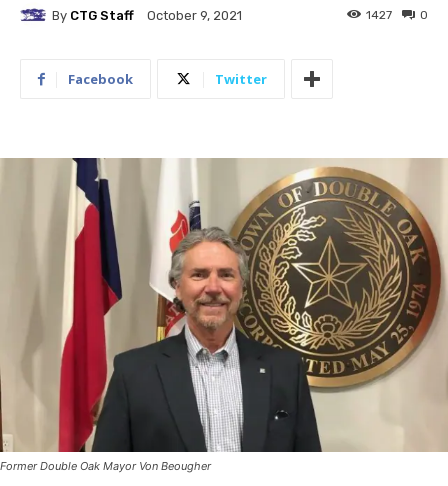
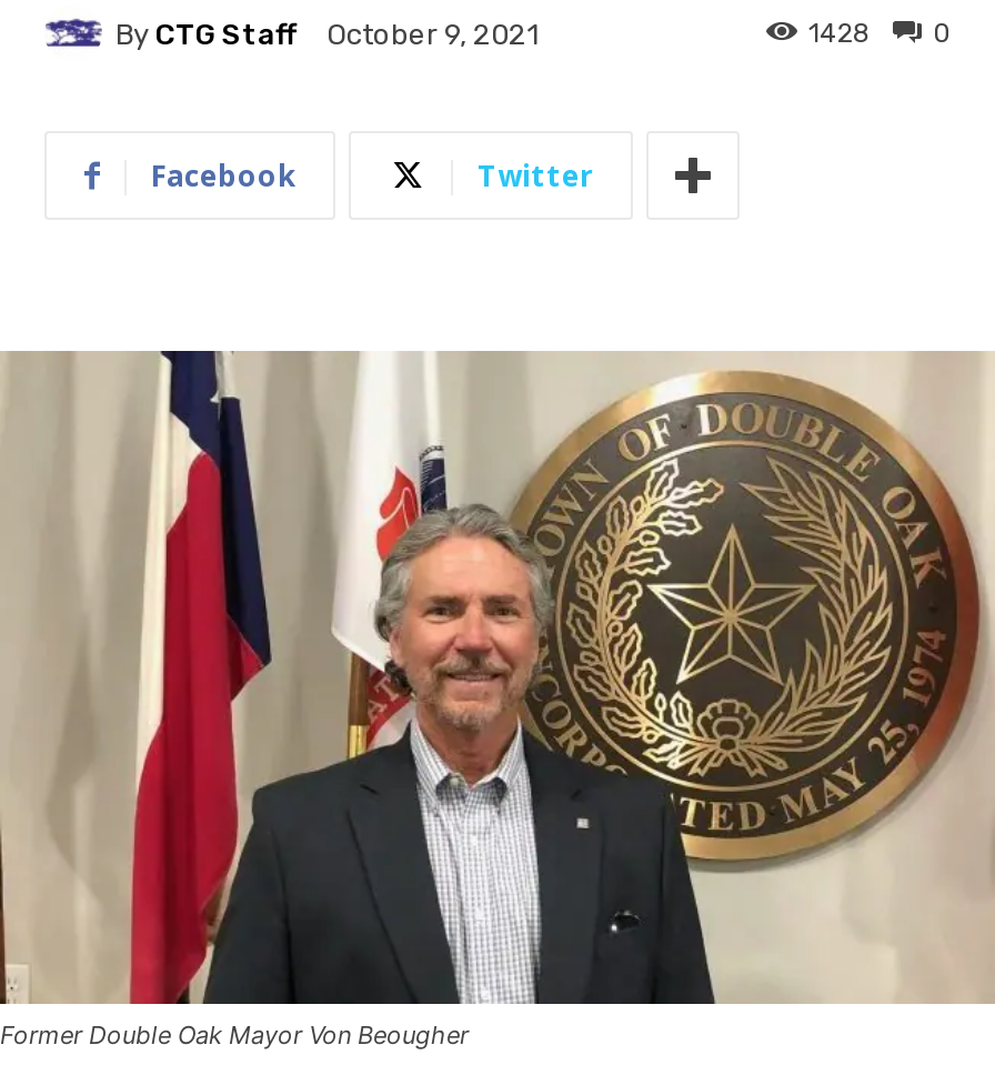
[366,8,428,22] 1427 0 -> [808,18,951,49] 1428 0

